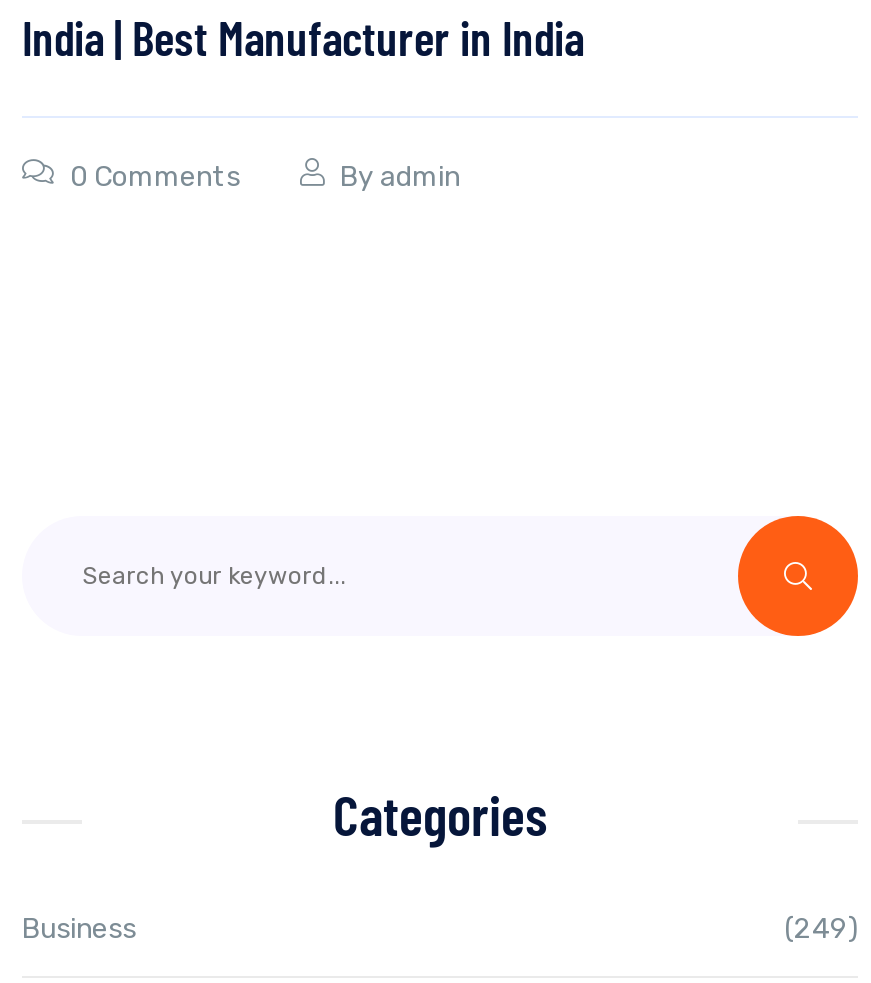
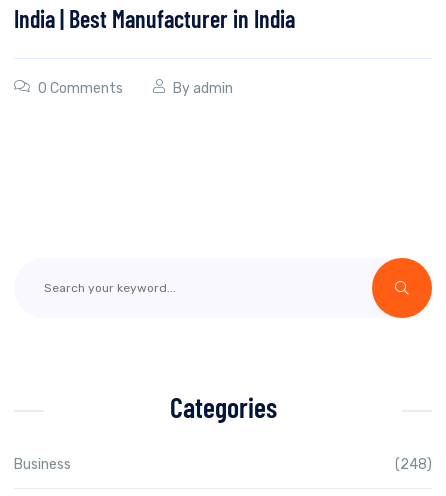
[784,913,858,947] (249) -> [395,456,432,473] (248)

